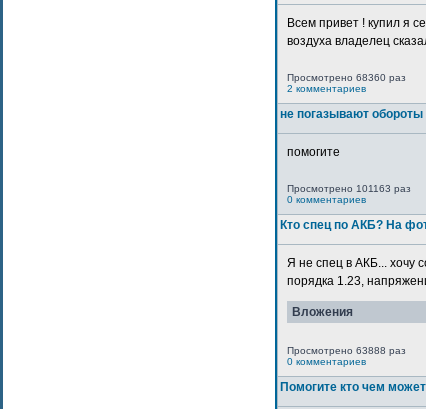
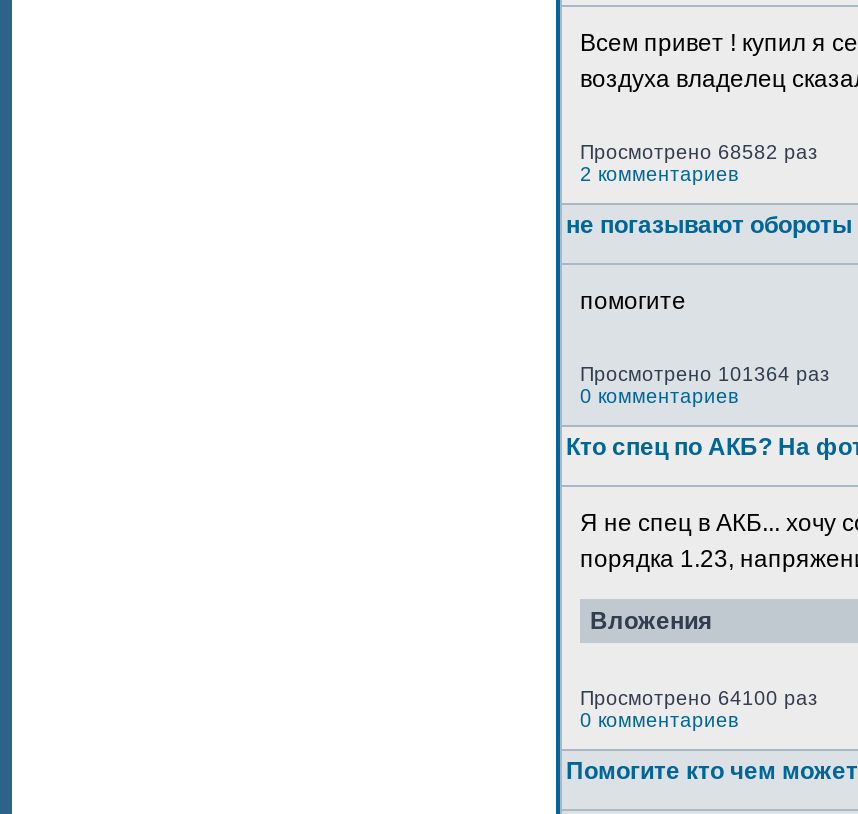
[287,72,406,83] Просмотрено 68360 раз -> [580,141,818,163] Просмотрено 68582 раз
[287,183,411,194] Просмотрено 101163 раз -> [580,363,830,385] Просмотрено 101364 раз
[287,345,406,356] Просмотрено 63888 раз -> [580,687,818,709] Просмотрено 64100 раз

